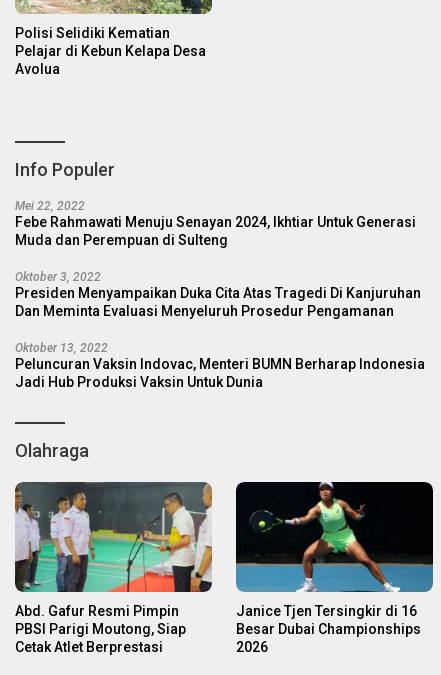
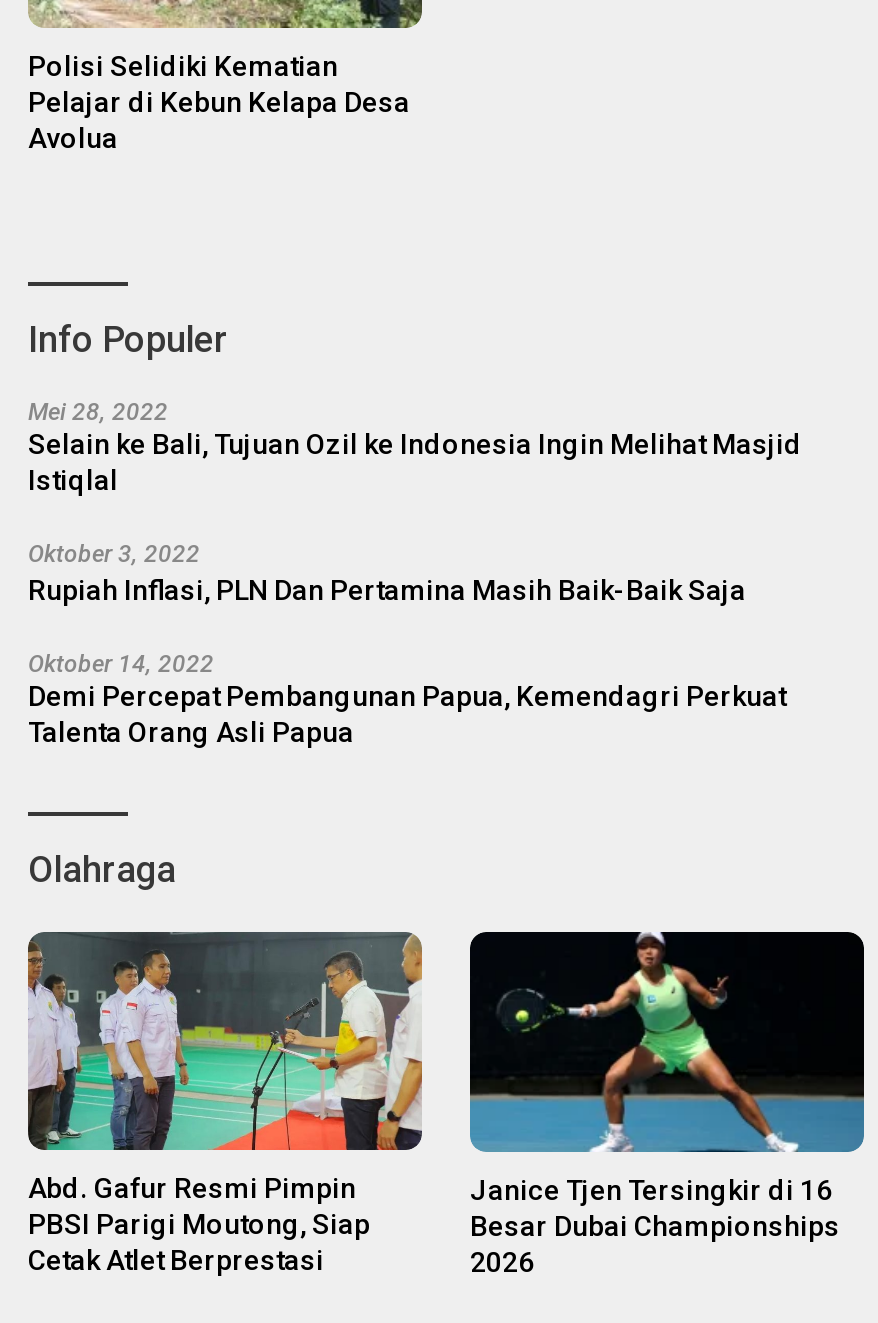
[15,199,416,248] Mei 22, 2022 | Febe Rahmawati Menuju Senayan 2024, Ikhtiar Untuk Generasi | Muda dan Perempuan di Sulteng -> [28,398,802,496] Mei 28, 2022 | Selain ke Bali, Tujuan Ozil ke Indonesia Ingin Melihat Masjid | Istiqlal
[15,285,421,319] Presiden Menyampaikan Duka Cita Atas Tragedi Di Kanjuruhan | Dan Meminta Evaluasi Menyeluruh Prosedur Pengamanan -> [28,574,746,606] Rupiah Inflasi, PLN Dan Pertamina Masih Baik-Baik Saja
[15,341,425,390] Oktober 13, 2022 | Peluncuran Vaksin Indovac, Menteri BUMN Berharap Indonesia | Jadi Hub Produksi Vaksin Untuk Dunia -> [28,650,786,748] Oktober 14, 2022 | Demi Percepat Pembangunan Papua, Kemendagri Perkuat | Talenta Orang Asli Papua

